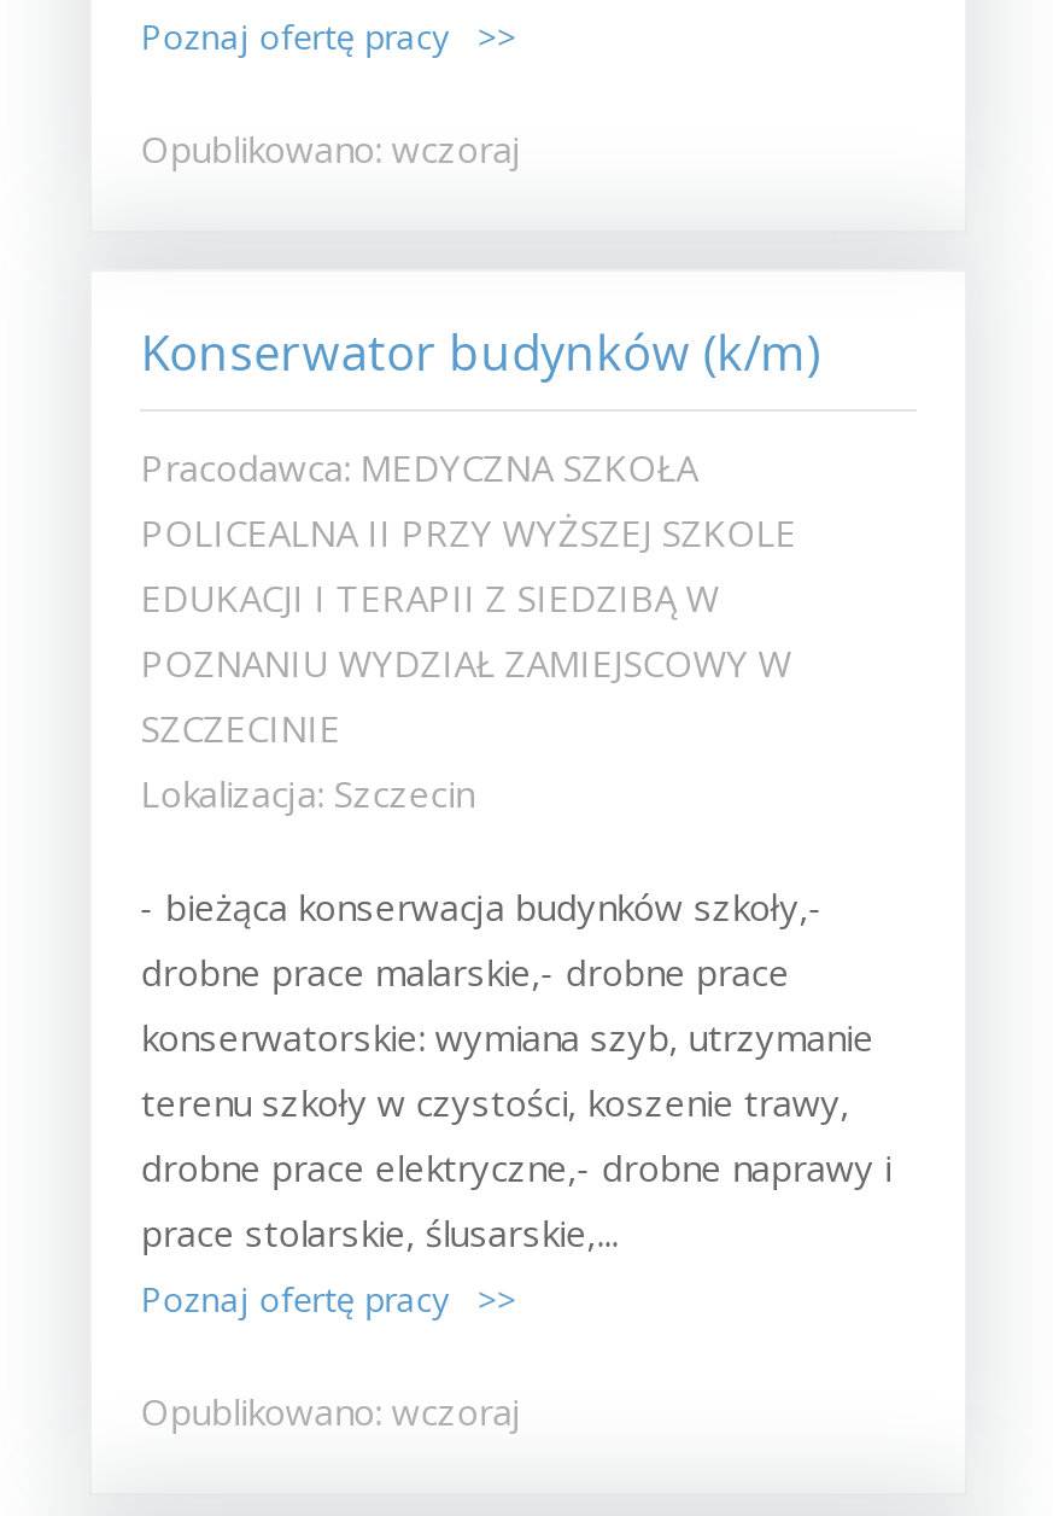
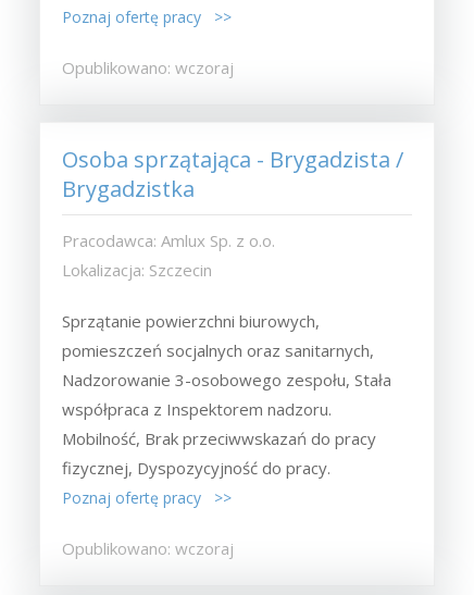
[140,319,821,384] Konserwator budynków (k/m) -> [62,144,404,203] Osoba sprzątająca - Brygadzista / | Brygadzistka
[140,443,797,752] Pracodawca: MEDYCZNA SZKOŁA | POLICEALNA II PRZY WYŻSZEJ SZKOLE | EDUKACJI I TERAPII Z SIEDZIBĄ W | POZNANIU WYDZIAŁ ZAMIEJSCOWY W | SZCZECINIE -> [62,230,275,251] Pracodawca: Amlux Sp. z o.o.
[140,882,891,1256] - bieżąca konserwacja budynków szkoły,- | drobne prace malarskie,- drobne prace | konserwatorskie: wymiana szyb, utrzymanie | terenu szkoły w czystości, koszenie trawy, | drobne prace elektryczne,- drobne naprawy i | prace stolarskie, ślusarskie,... -> [62,310,392,479] Sprzątanie powierzchni biurowych, | pomieszczeń socjalnych oraz sanitarnych, | Nadzorowanie 3-osobowego zespołu, Stała | współpraca z Inspektorem nadzoru. | Mobilność, Brak przeciwwskazań do pracy | fizycznej, Dyspozycyjność do pracy.

